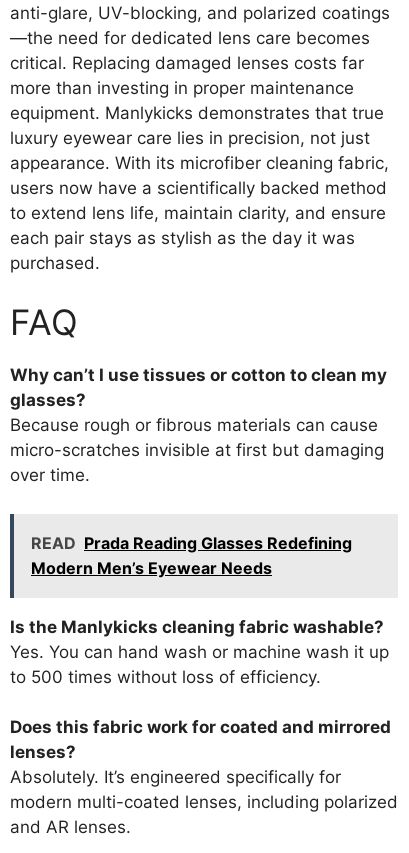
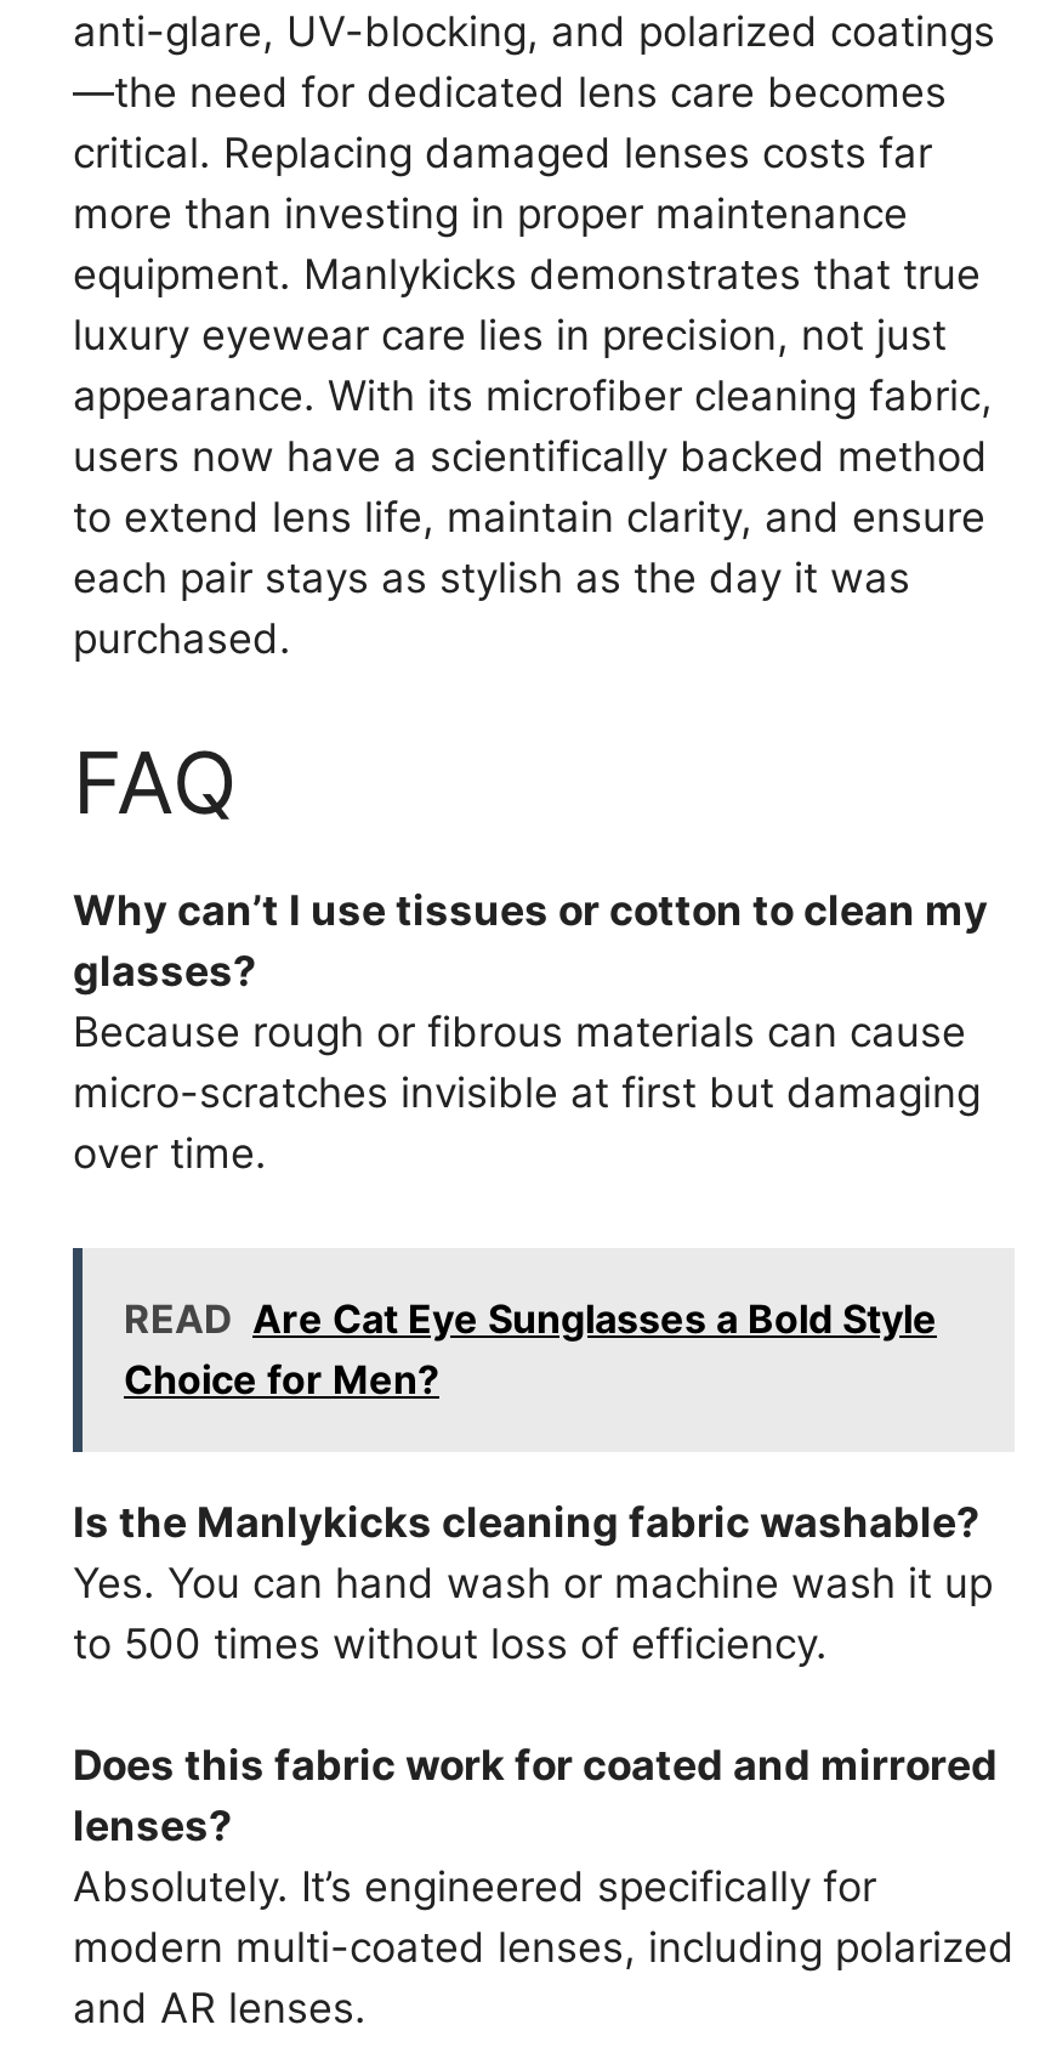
[31,532,352,577] READ Prada Reading Glasses Redefining | Modern Men’s Eyewear Needs -> [124,1293,937,1402] READ Are Cat Eye Sunglasses a Bold Style | Choice for Men?

